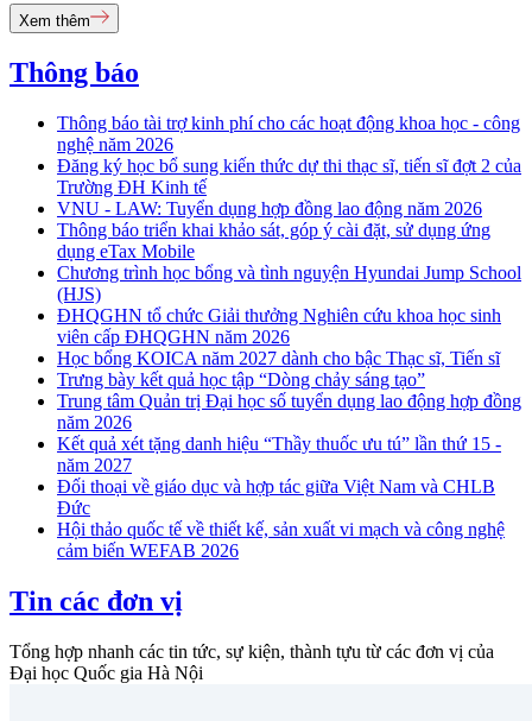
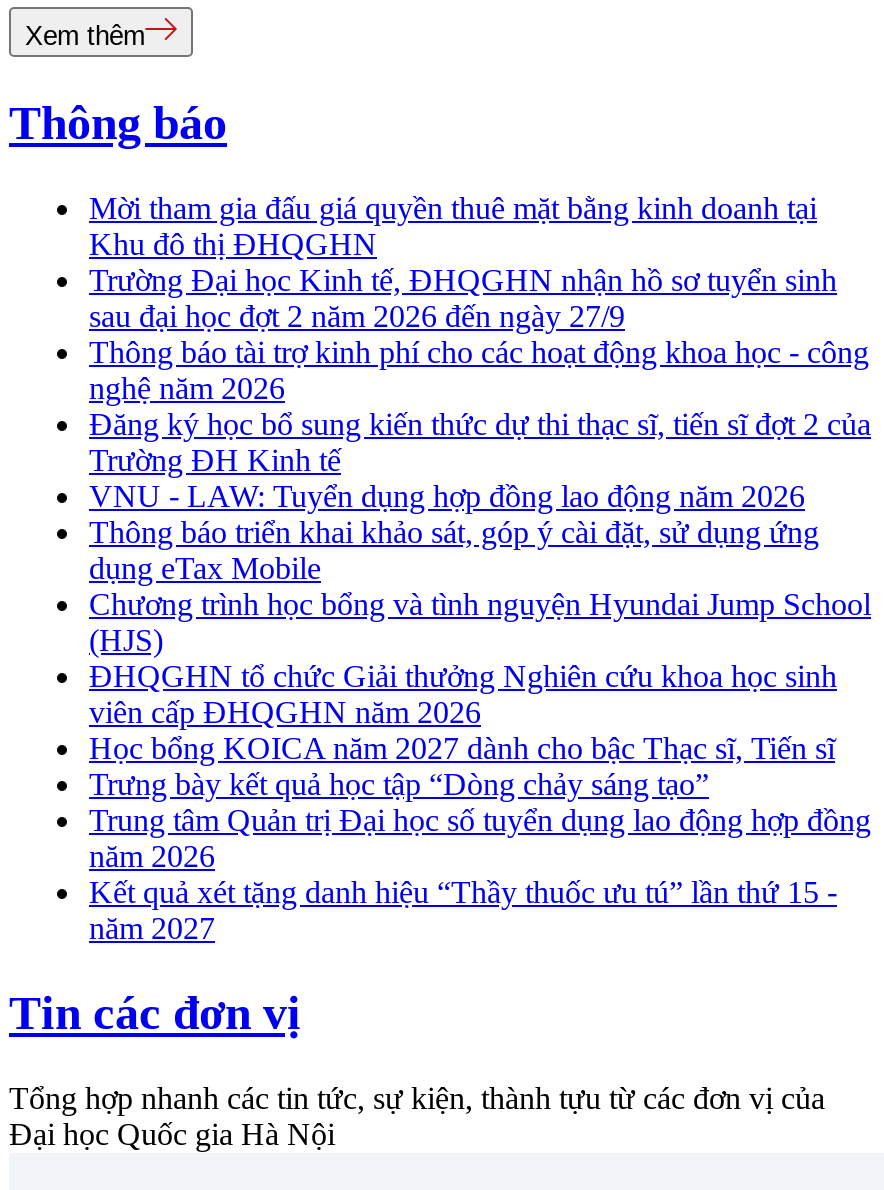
none -> [89,191,837,333] Mời tham gia đấu giá quyền thuê mặt bằng kinh doanh tại | Khu đô thị ĐHQGHN | Trường Đại học Kinh tế, ĐHQGHN nhận hồ sơ tuyển sinh | sau đại học đợt 2 năm 2026 đến ngày 27/9
moved [57,113,521,475] -> [89,335,871,945]: Thông báo tài trợ kinh phí cho các hoạt động khoa học - công | nghệ năm 2026 | Đăng ký học bổ sung kiến thức dự thi thạc sĩ, tiến sĩ đợt 2 của | ... | Kết quả xét tặng danh hiệu “Thầy thuốc ưu tú” lần thứ 15 - | năm 2027
[57,477,505,561] Đối thoại về giáo dục và hợp tác giữa Việt Nam và CHLB | Đức | Hội thảo quốc tế về thiết kế, sản xuất vi mạch và công nghệ | cảm biến WEFAB 2026 -> none

